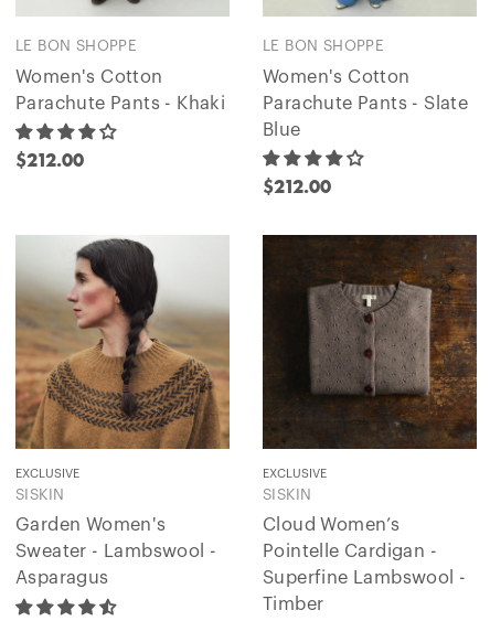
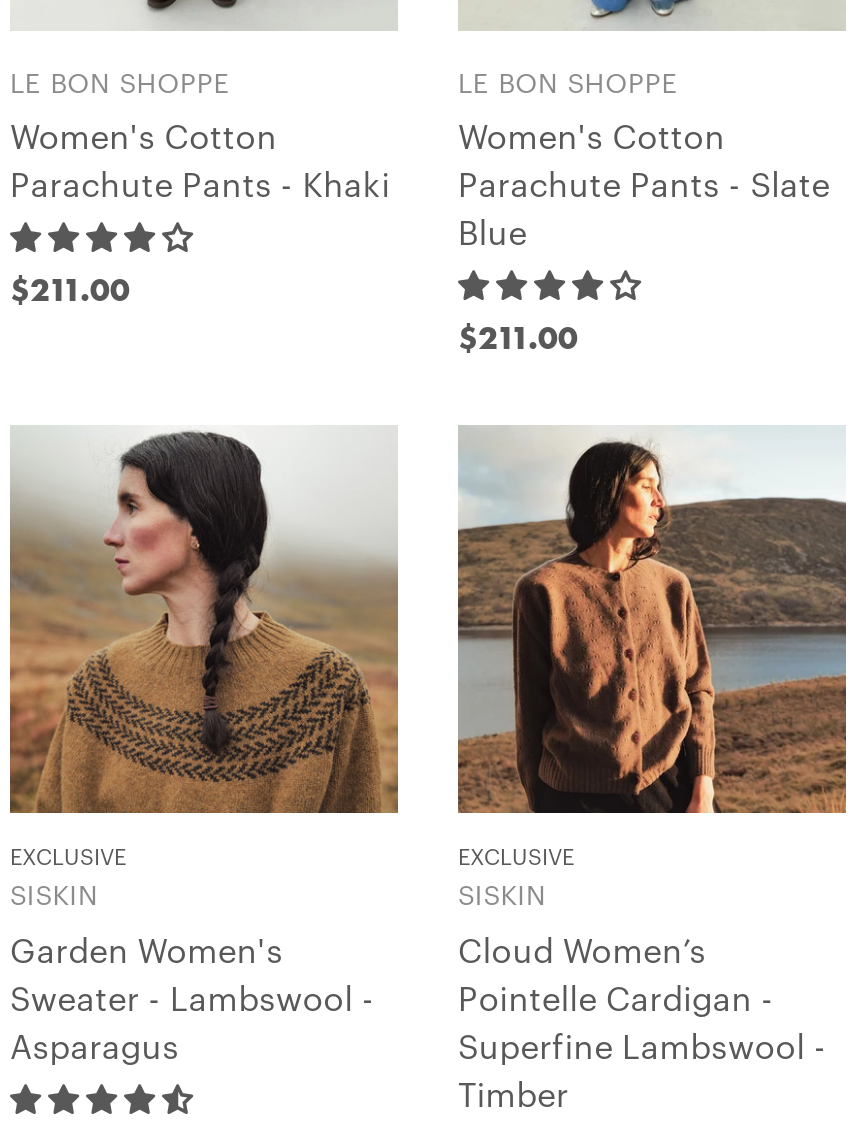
[15,149,84,172] $212.00 -> [10,270,130,312] $211.00
[263,175,331,198] $212.00 -> [458,318,578,360] $211.00
[262,234,478,450] [image] -> [456,426,848,814] [image]

